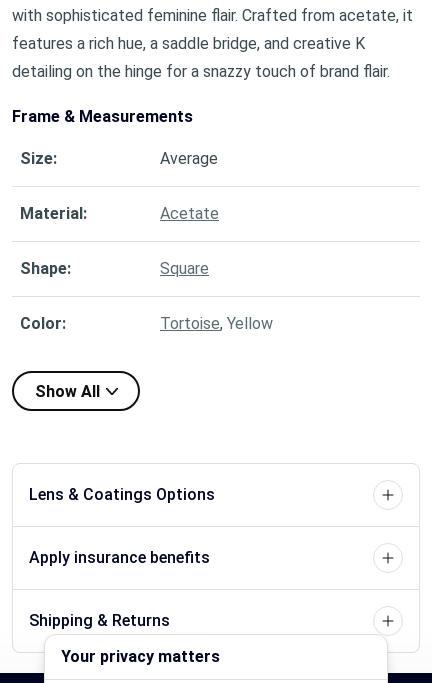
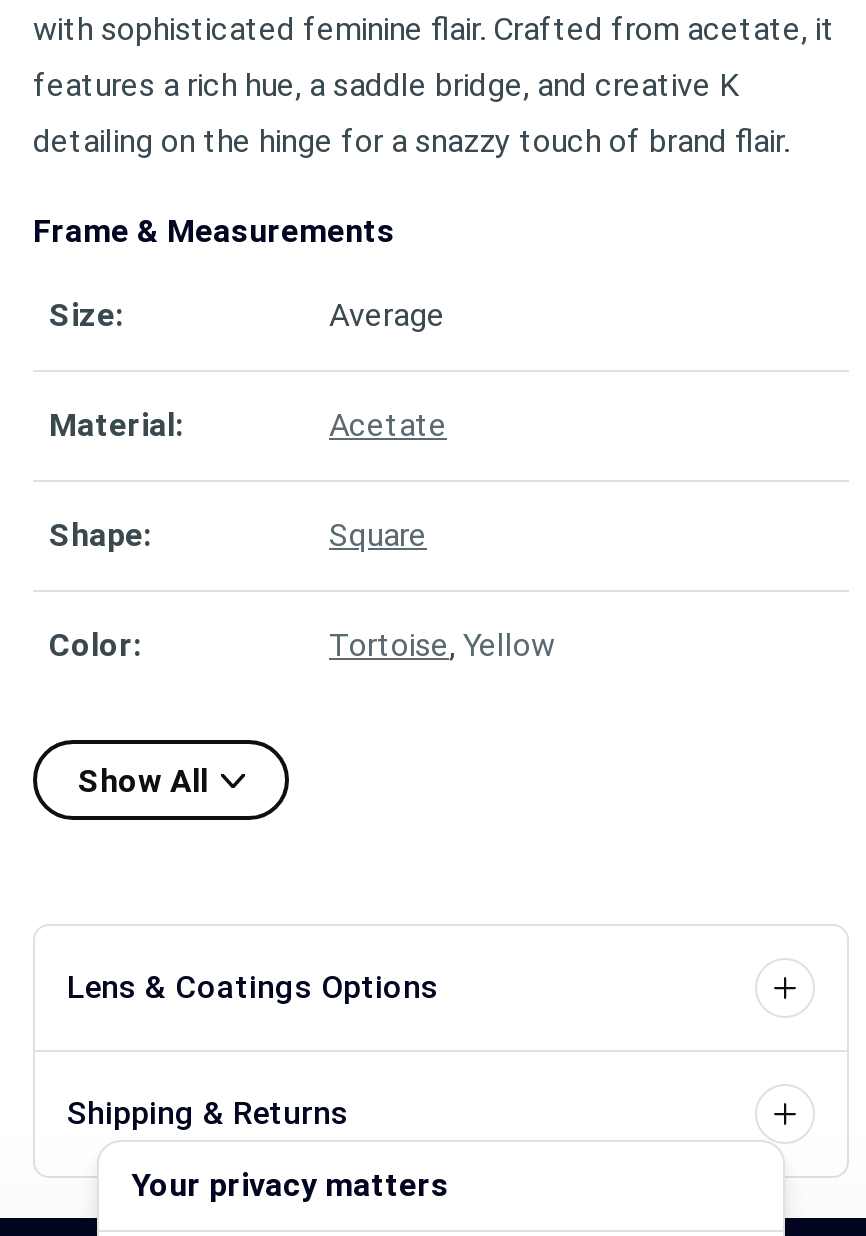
[29,548,210,567] Apply insurance benefits -> none

